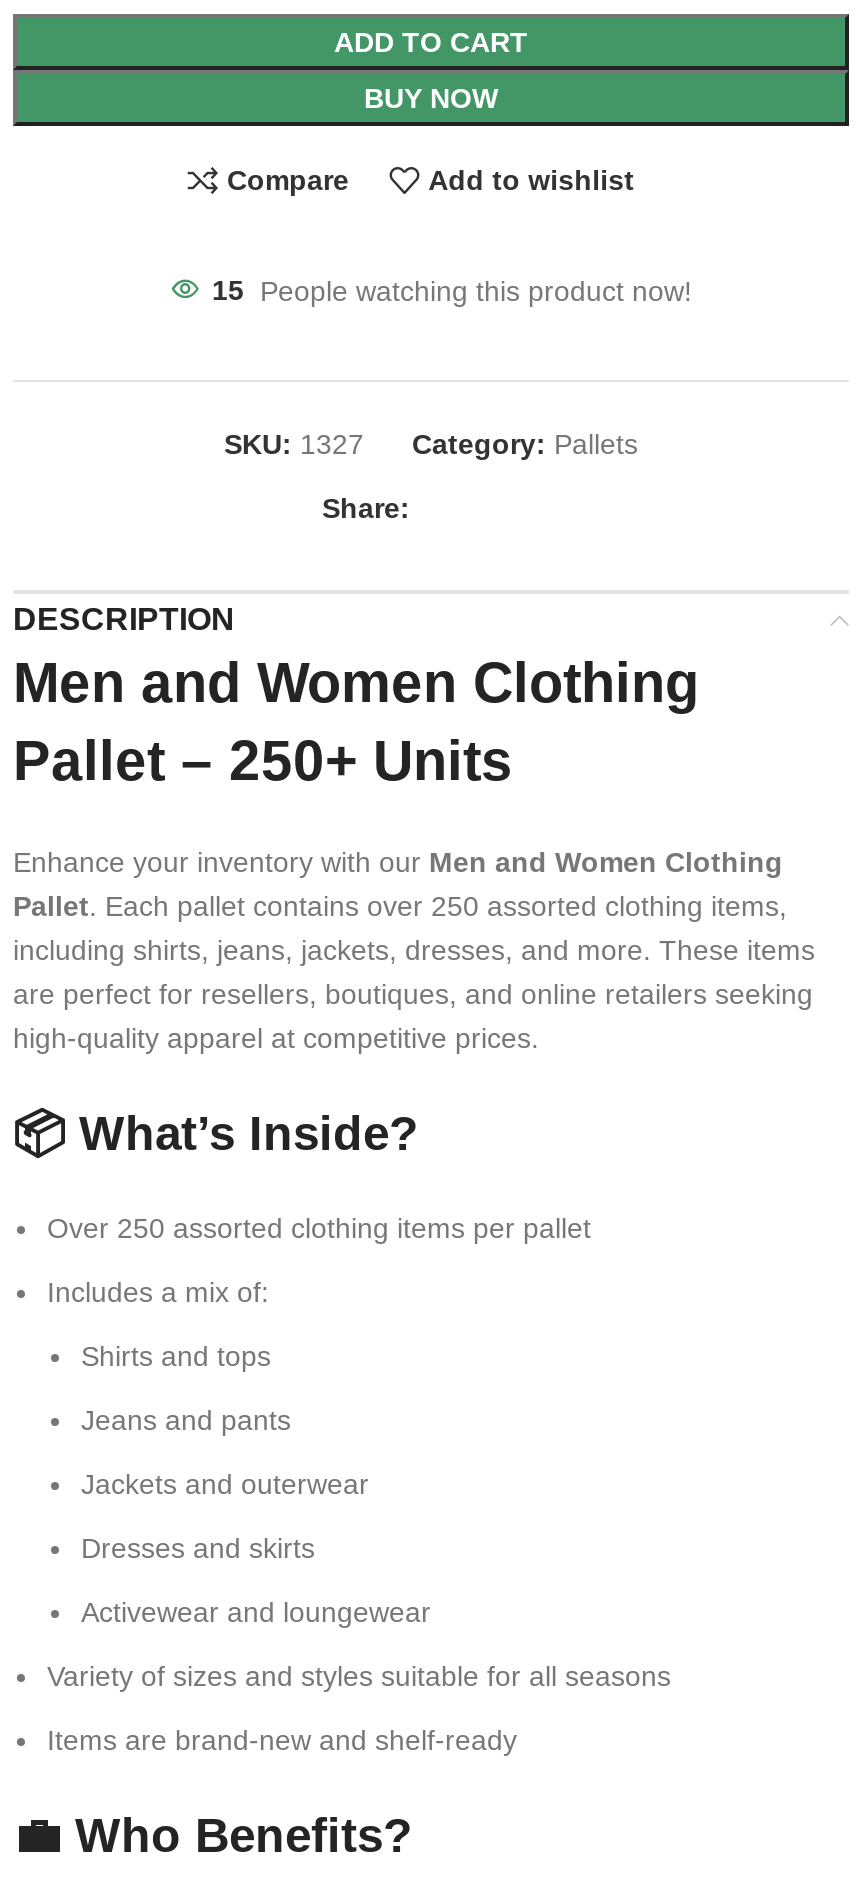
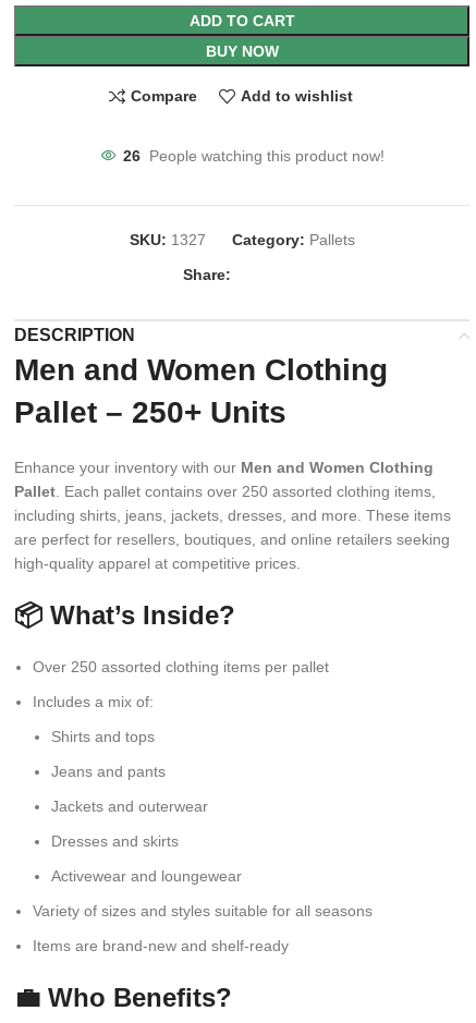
[212,274,692,306] 15 People watching this product now! -> [123,147,384,164] 26 People watching this product now!

